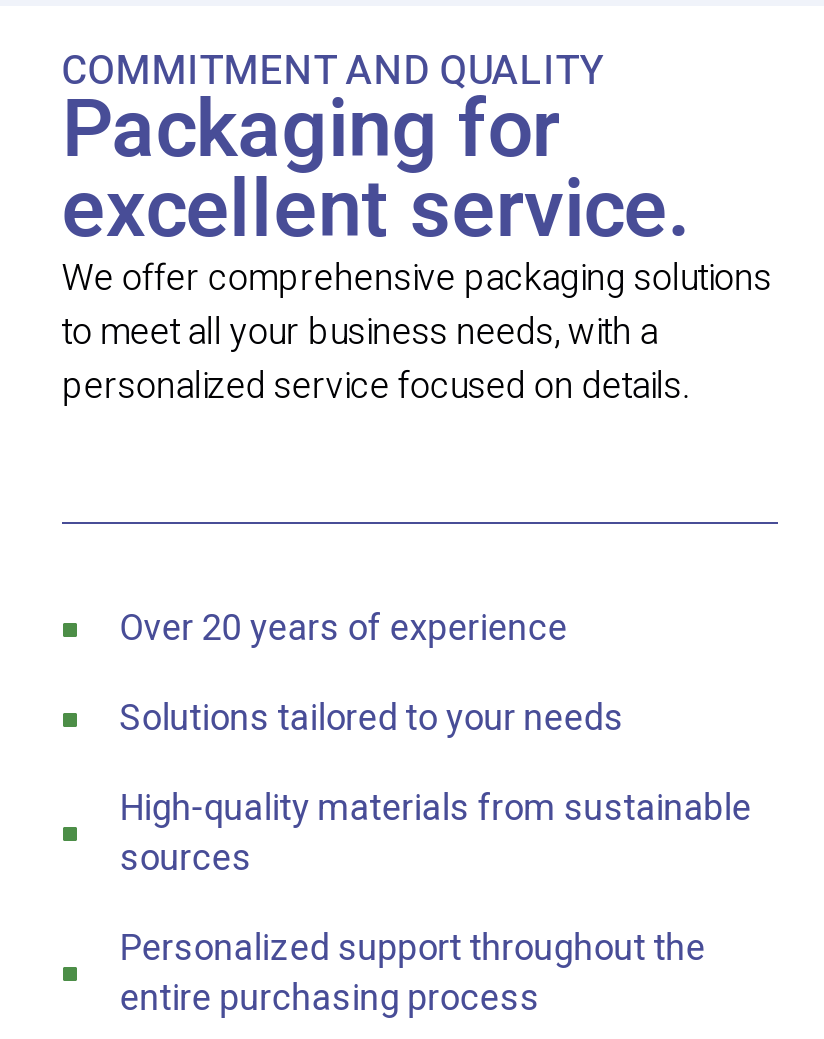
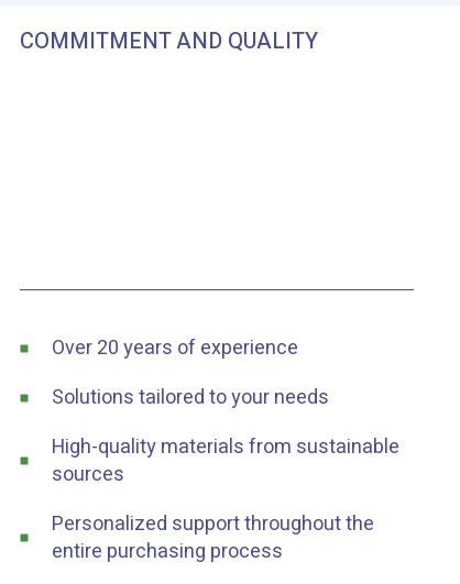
[62,72,772,414] Packaging for | excellent service. | We offer comprehensive packaging solutions | to meet all your business needs, with a | personalized service focused on details. -> none

